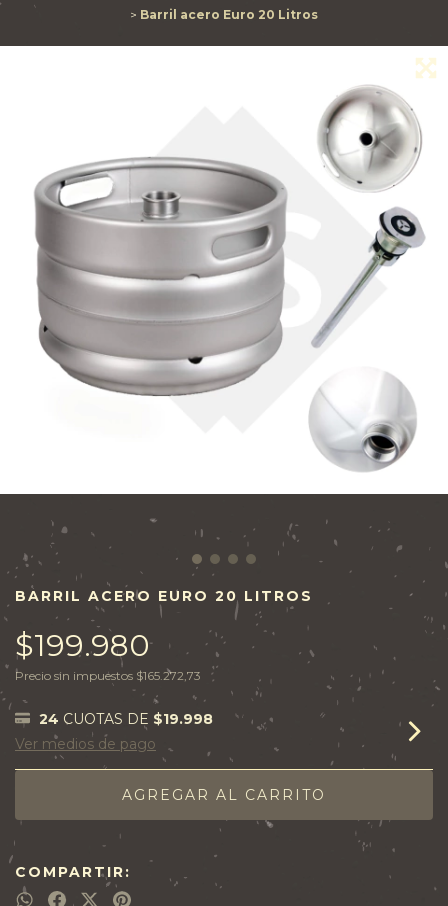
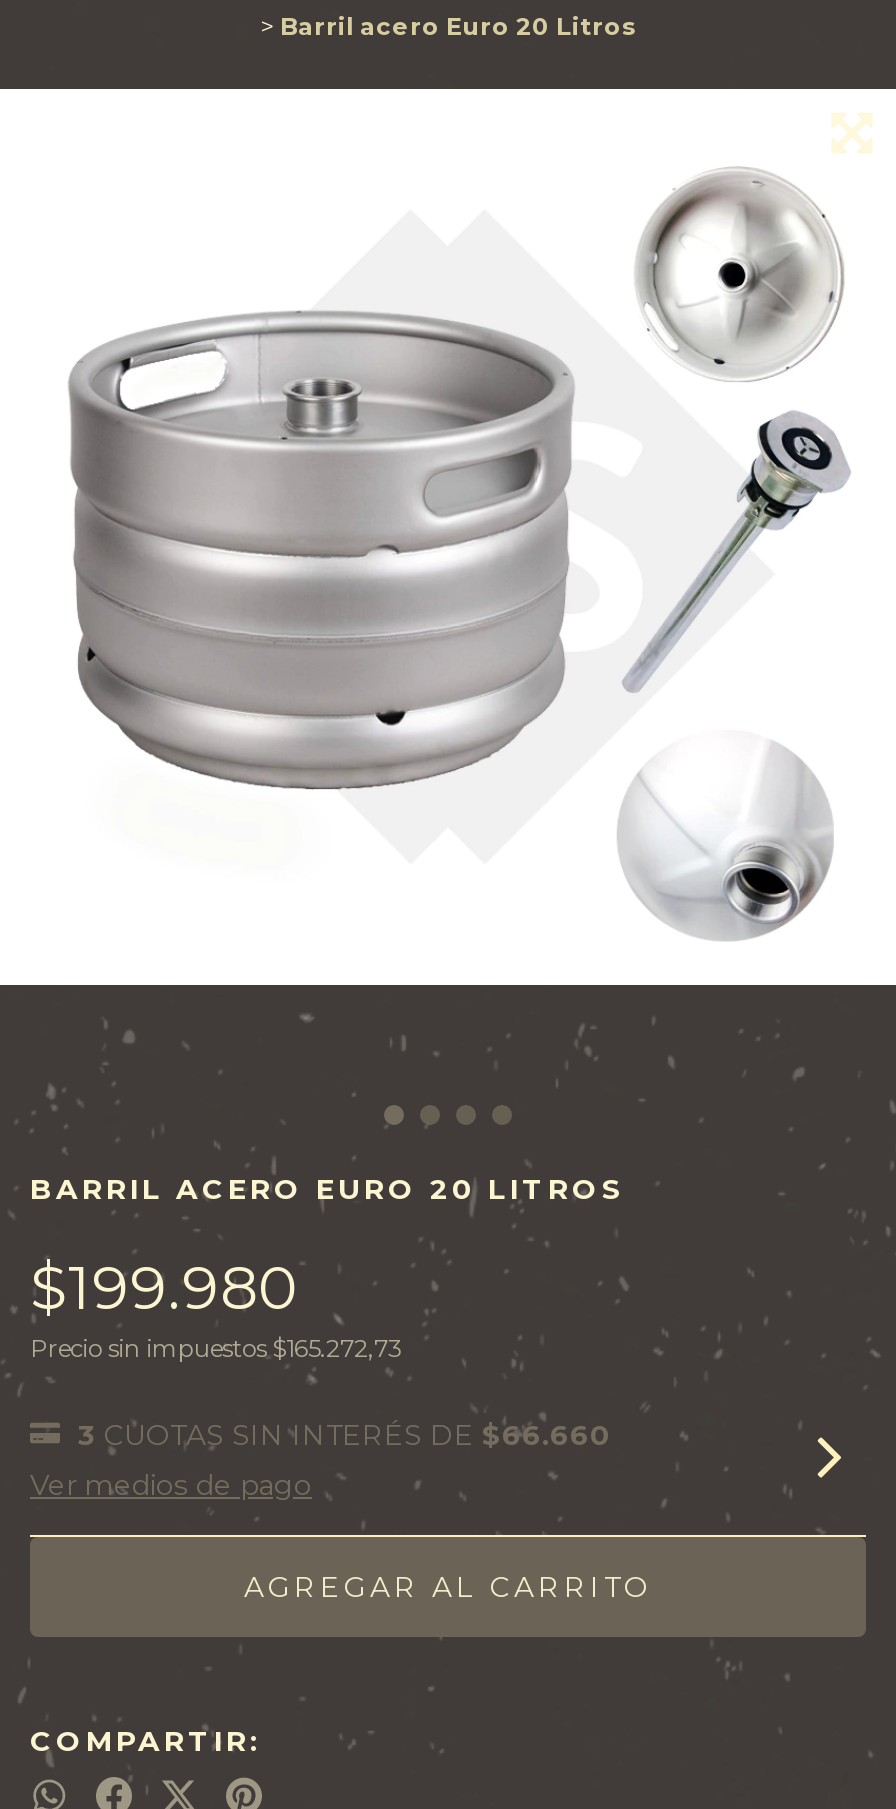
[39,710,213,728] 24 CUOTAS DE $19.998 -> [78,1417,610,1453] 3 CUOTAS SIN INTERÉS DE $66.660

